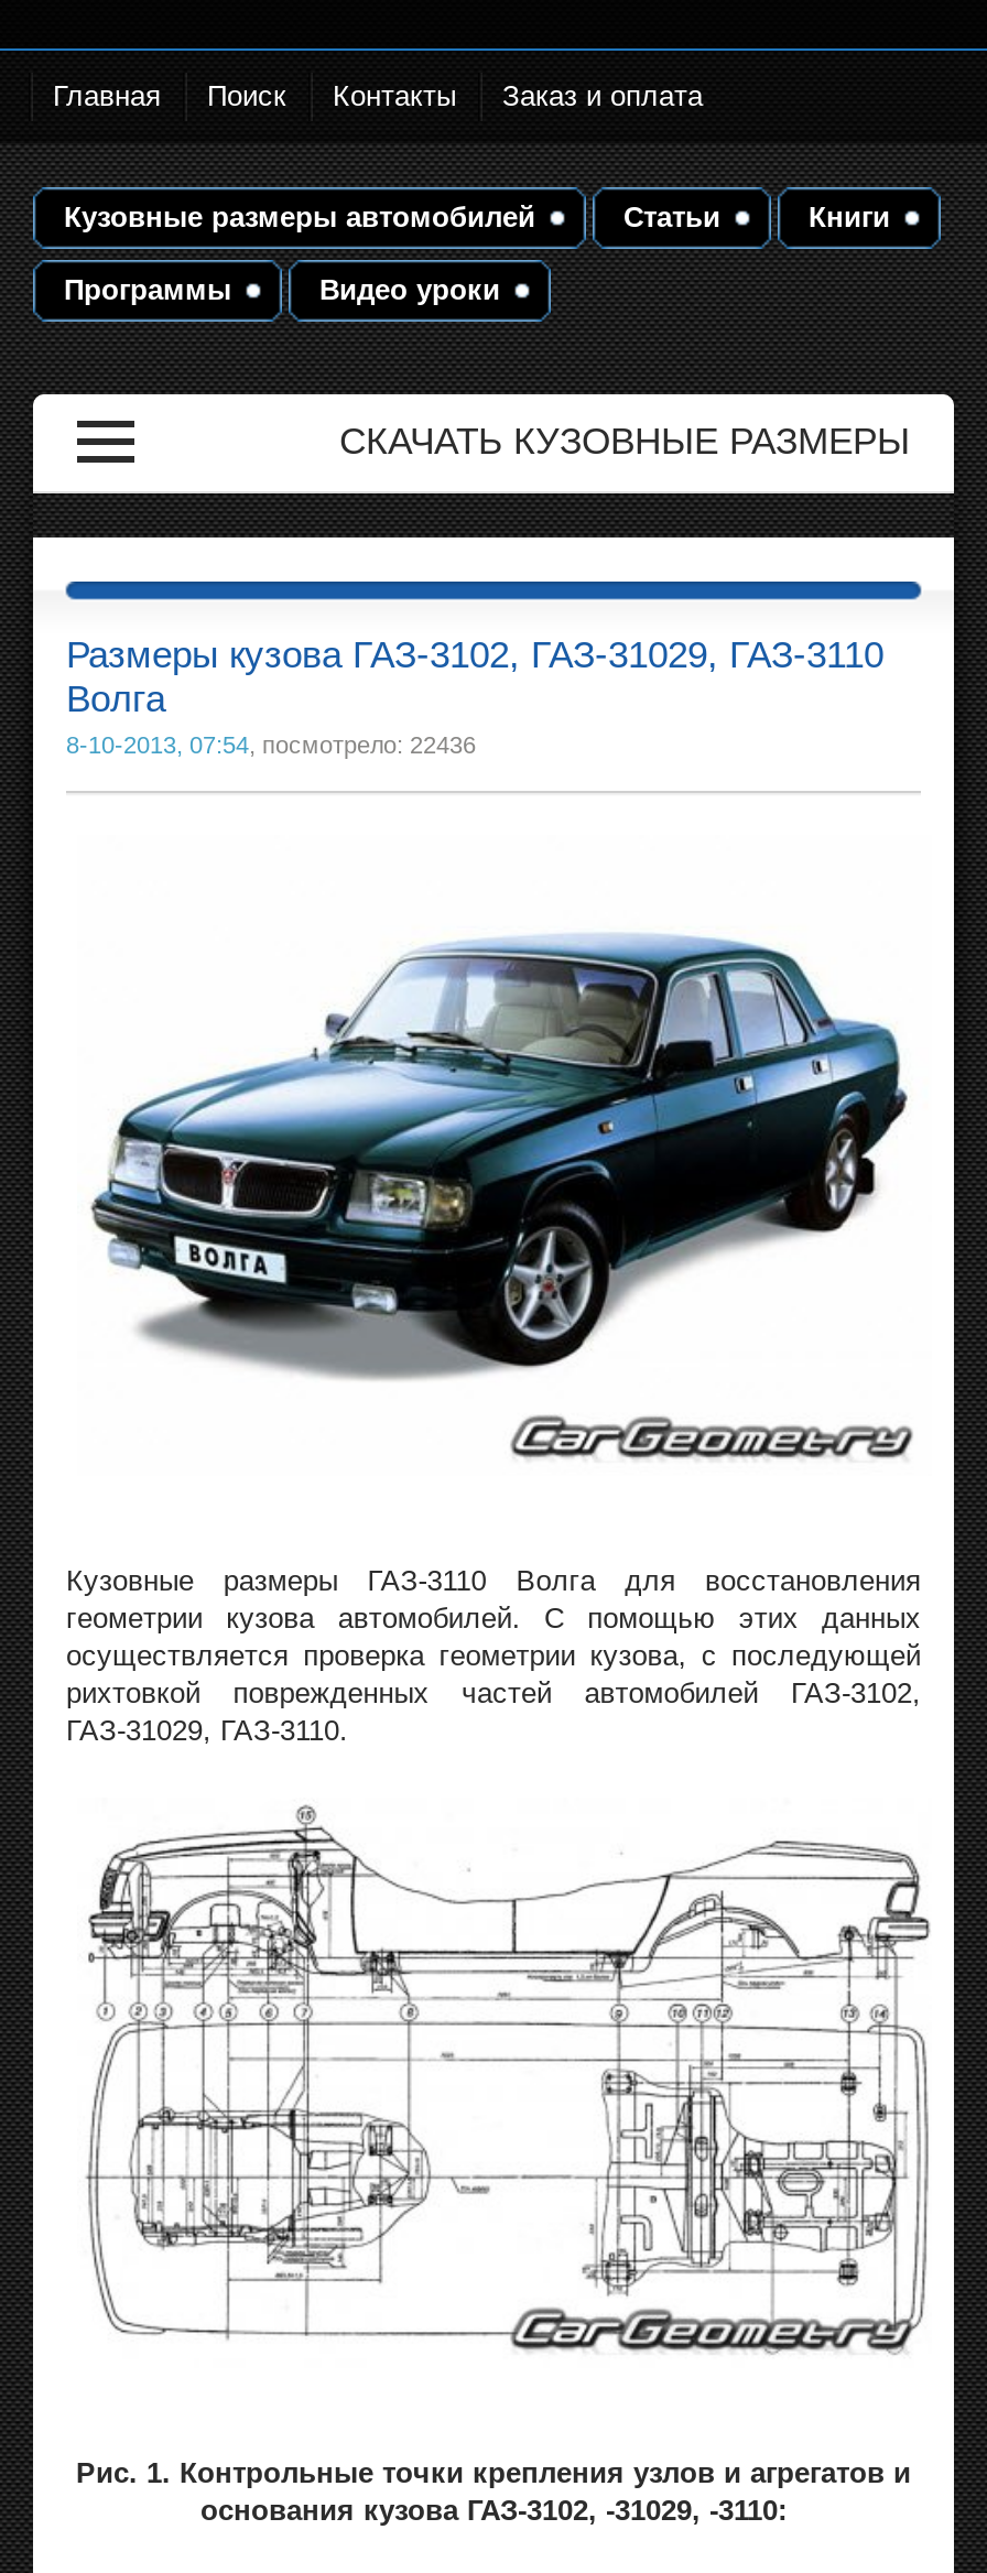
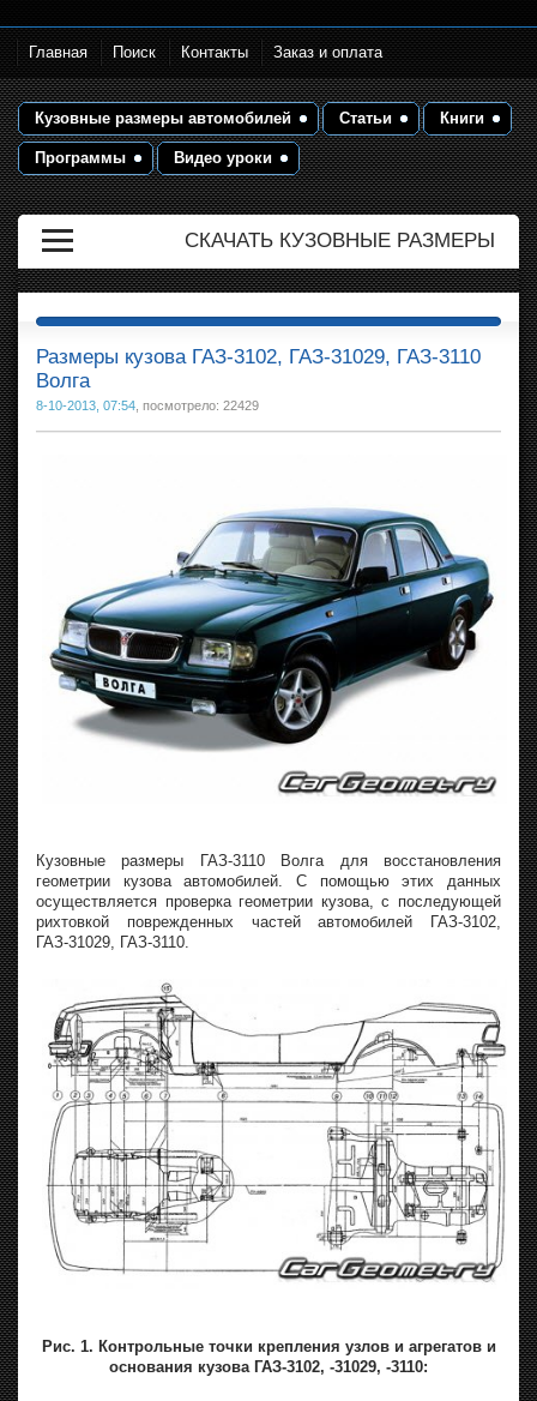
[66,731,476,758] 8-10-2013, 07:54, посмотрело: 22436 -> [36,398,259,413] 8-10-2013, 07:54, посмотрело: 22429

